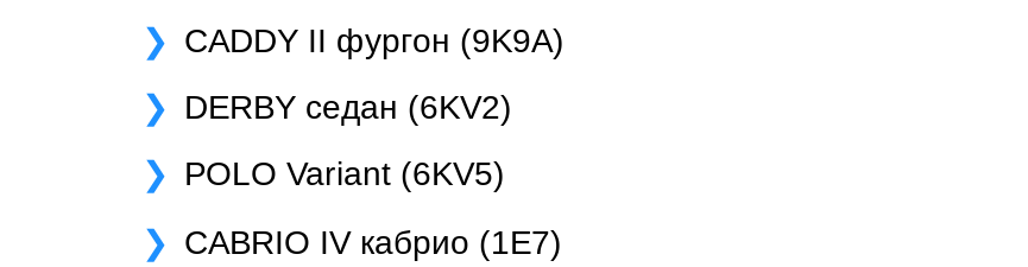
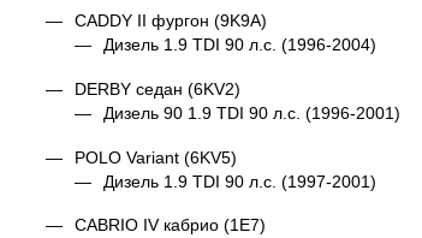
none -> [103,35,376,54] Дизель 1.9 TDI 90 л.с. (1996-2004)
none -> [103,103,400,122] Дизель 90 1.9 TDI 90 л.с. (1996-2001)
none -> [103,171,376,191] Дизель 1.9 TDI 90 л.с. (1997-2001)

